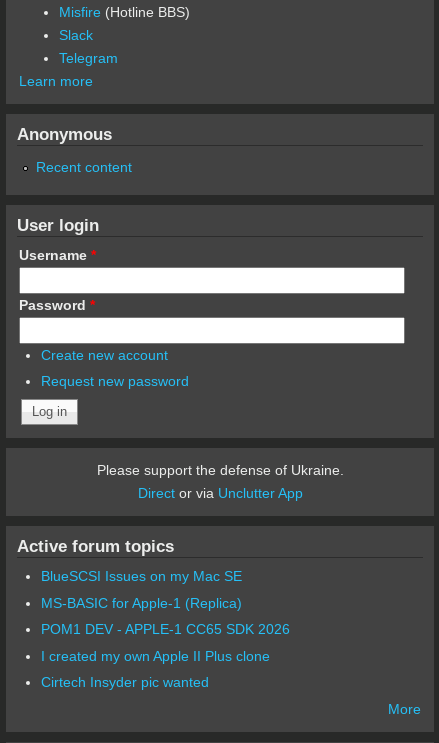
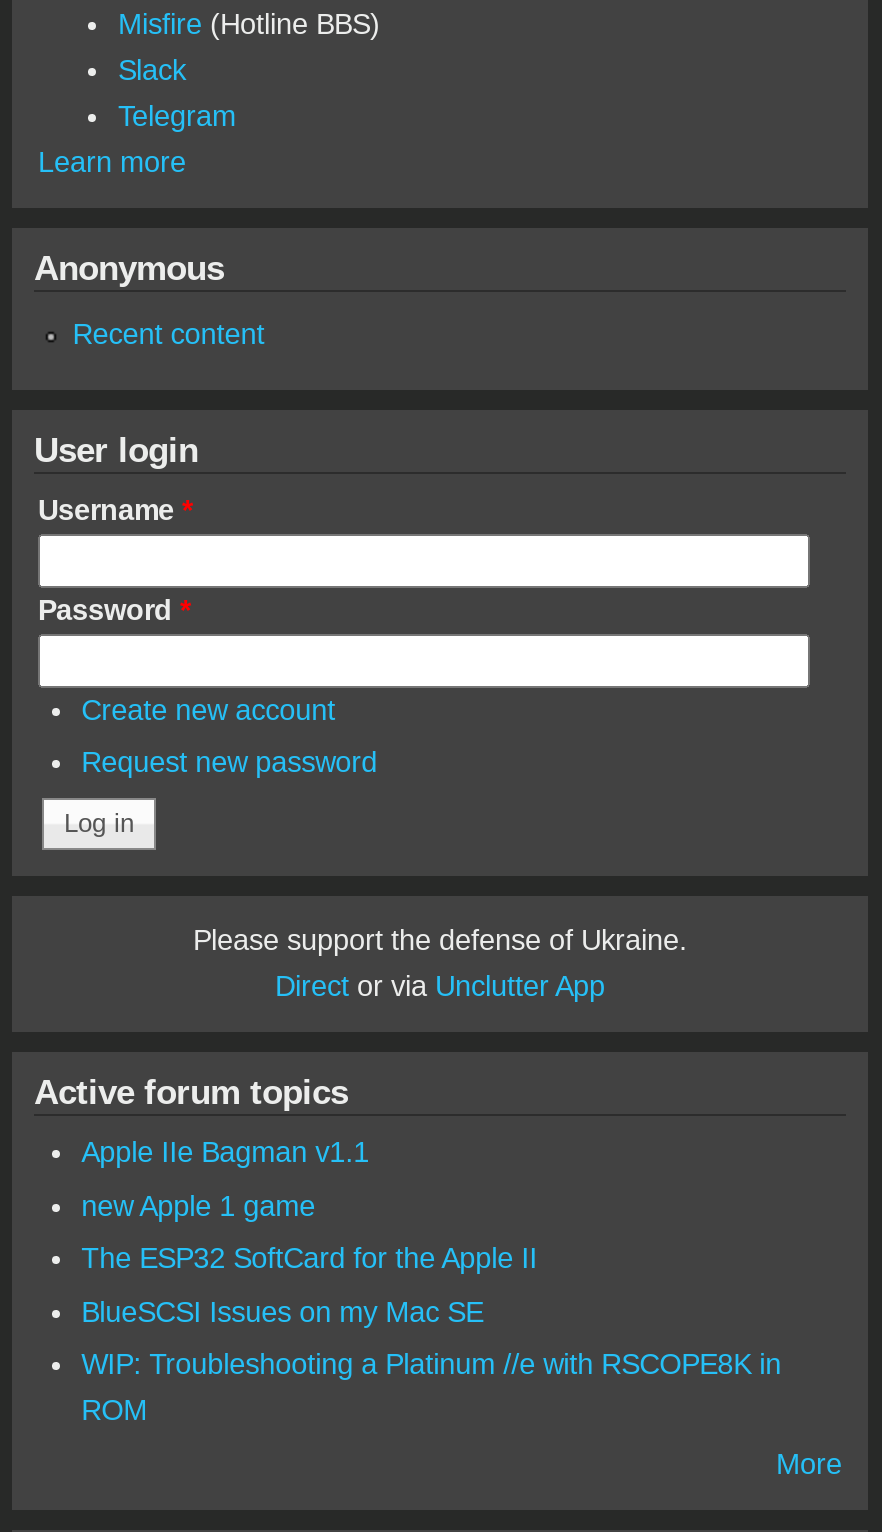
none -> [81,1136,537,1274] Apple IIe Bagman v1.1 | new Apple 1 game | The ESP32 SoftCard for the Apple II
moved [41,568,242,584] -> [81,1296,483,1328]: BlueSCSI Issues on my Mac SE
[41,595,290,690] MS-BASIC for Apple-1 (Replica) | POM1 DEV - APPLE-1 CC65 SDK 2026 | I created my own Apple II Plus clone | Cirtech Insyder pic wanted -> [81,1349,781,1427] WIP: Troubleshooting a Platinum //e with RSCOPE8K in | ROM

